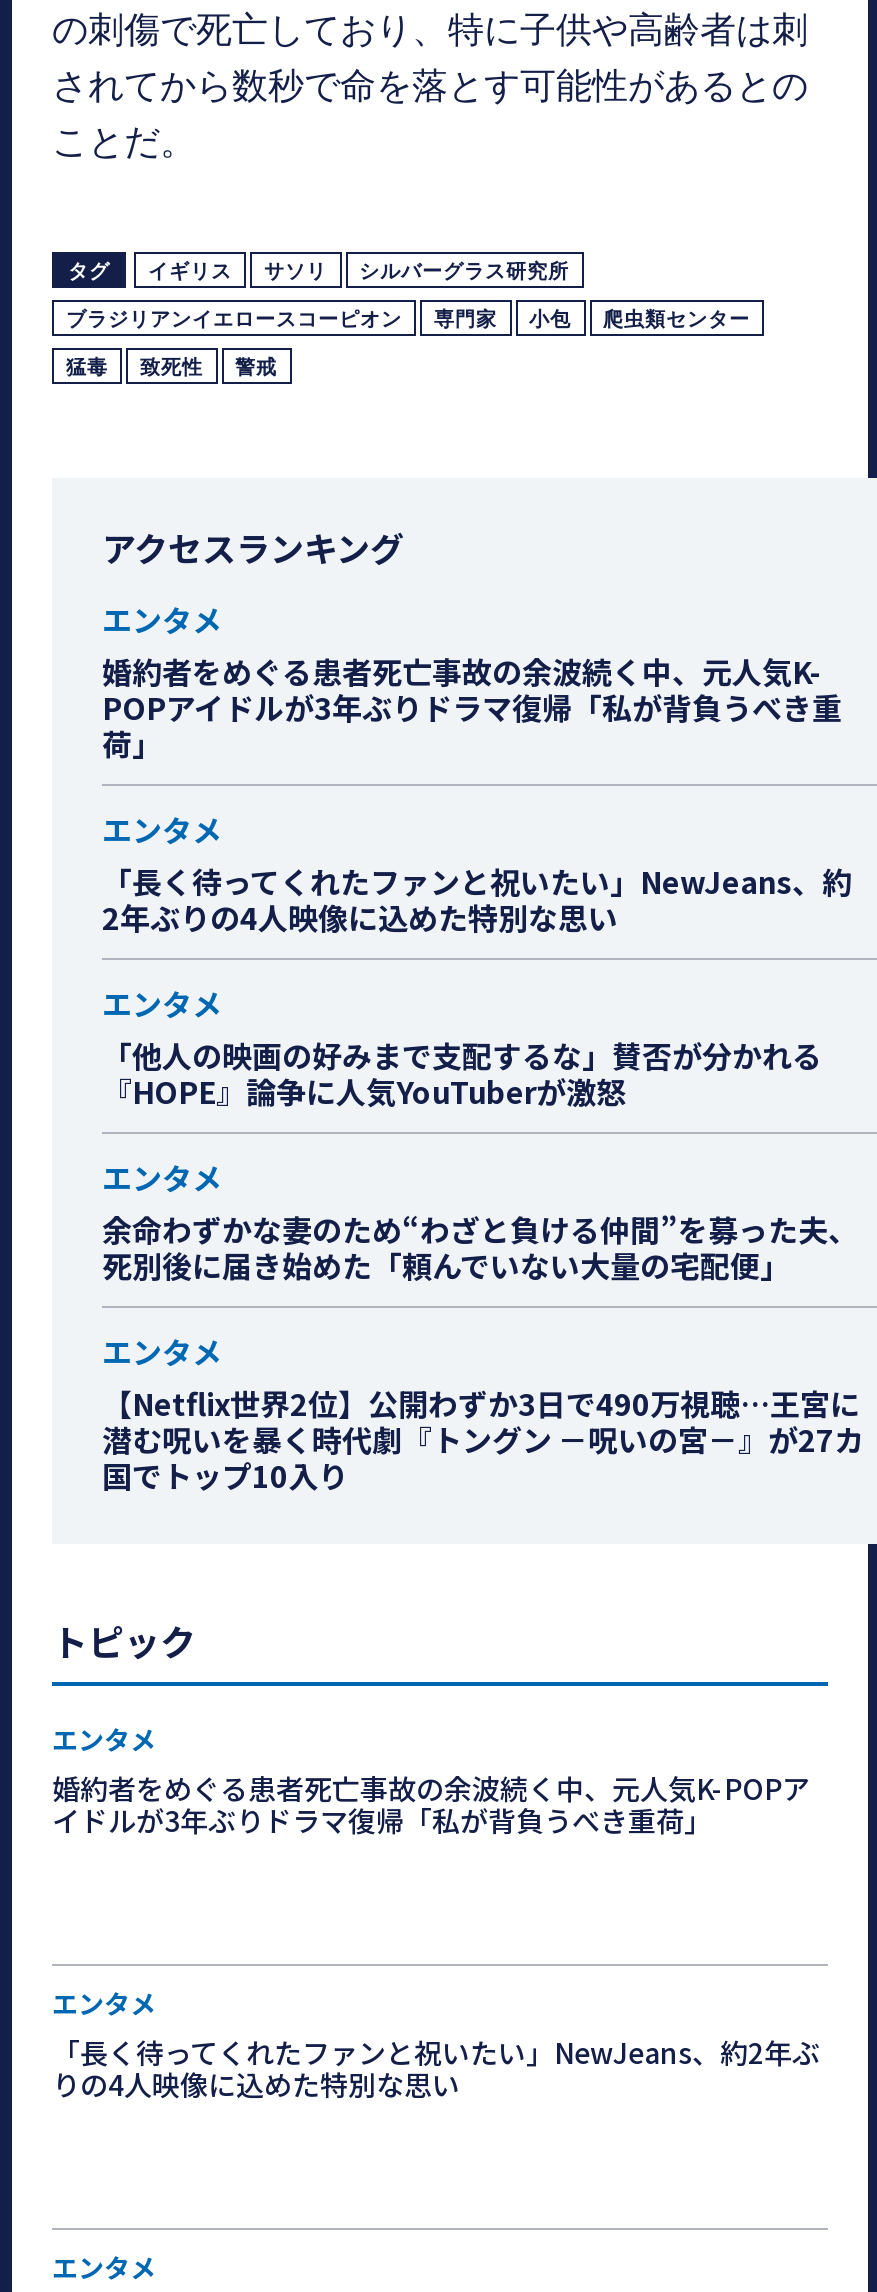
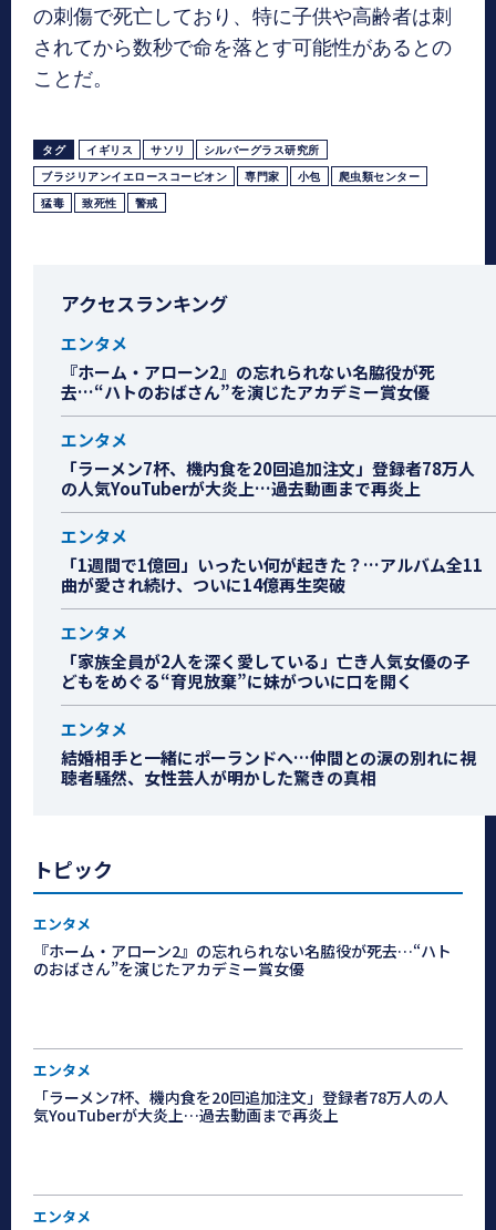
[102,650,842,764] 婚約者をめぐる患者死亡事故の余波続く中、元人気K- | POPアイドルが3年ぶりドラマ復帰「私が背負うべき重 | 荷」 -> [61,360,435,403] 『ホーム・アローン2』の忘れられない名脇役が死 | 去…“ハトのおばさん”を演じたアカデミー賞女優
[102,860,852,938] 「長く待ってくれたファンと祝いたい」NewJeans、約 | 2年ぶりの4人映像に込めた特別な思い -> [61,457,475,500] 「ラーメン7杯、機内食を20回追加注文」登録者78万人 | の人気YouTuberが大炎上…過去動画まで再炎上
[102,1034,822,1112] 「他人の映画の好みまで支配するな」賛否が分かれる | 『HOPE』論争に人気YouTuberが激怒 -> [61,553,483,596] 「1週間で1億回」いったい何が起きた？…アルバム全11 | 曲が愛され続け、ついに14億再生突破
[102,1208,858,1286] 余命わずかな妻のため“わざと負ける仲間”を募った夫、 | 死別後に届き始めた「頼んでいない大量の宅配便」 -> [61,649,469,693] 「家族全員が2人を深く愛している」亡き人気女優の子 | どもをめぐる“育児放棄”に妹がついに口を開く
[102,1382,864,1496] 【Netflix世界2位】公開わずか3日で490万視聴…王宮に | 潜む呪いを暴く時代劇『トングン －呪いの宮－』が27カ | 国でトップ10入り -> [61,746,476,789] 結婚相手と一緒にポーランドへ…仲間との涙の別れに視 | 聴者騒然、女性芸人が明かした驚きの真相
[52,1768,810,1840] 婚約者をめぐる患者死亡事故の余波続く中、元人気K-POPア | イドルが3年ぶりドラマ復帰「私が背負うべき重荷」 -> [33,940,452,980] 『ホーム・アローン2』の忘れられない名脇役が死去…“ハト | のおばさん”を演じたアカデミー賞女優
[52,2032,820,2104] 「長く待ってくれたファンと祝いたい」NewJeans、約2年ぶ | りの4人映像に込めた特別な思い -> [33,1086,448,1126] 「ラーメン7杯、機内食を20回追加注文」登録者78万人の人 | 気YouTuberが大炎上…過去動画まで再炎上

